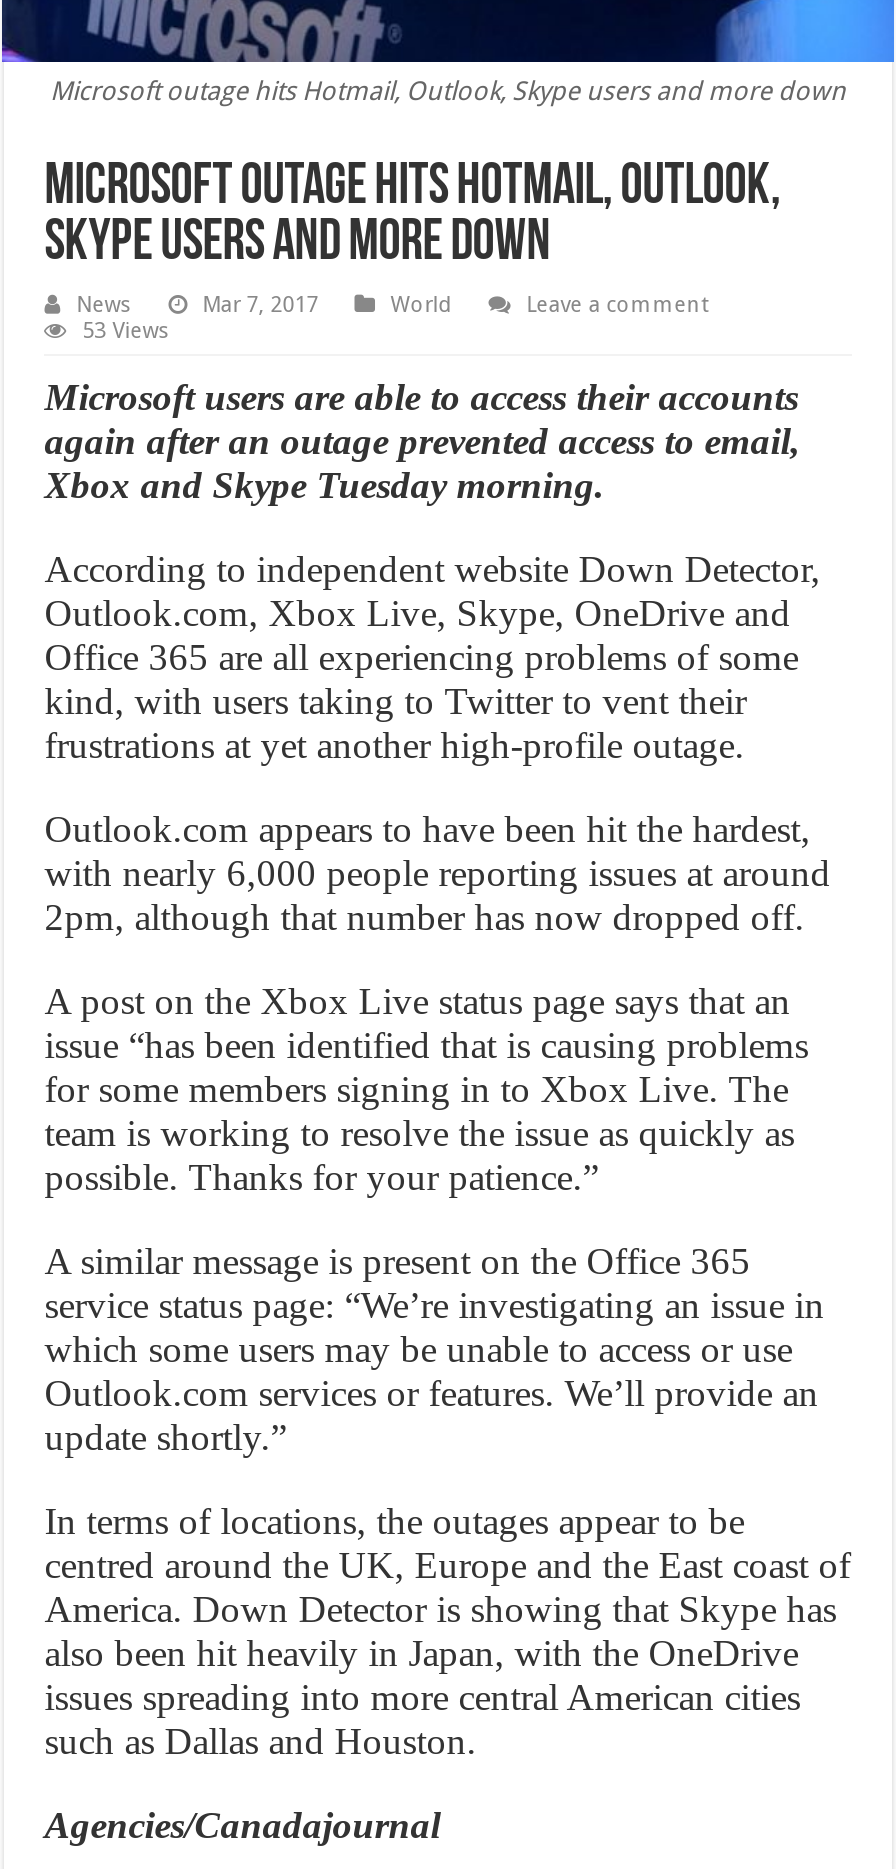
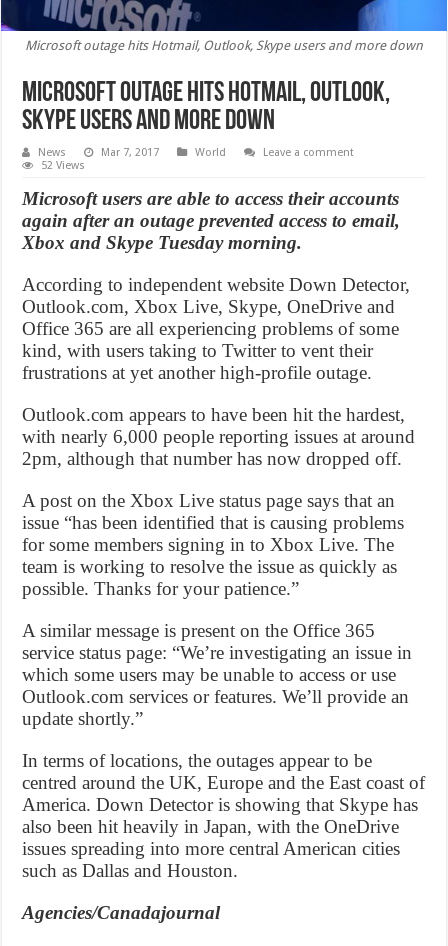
[82,317,170,343] 53 Views -> [41,159,85,172] 52 Views

